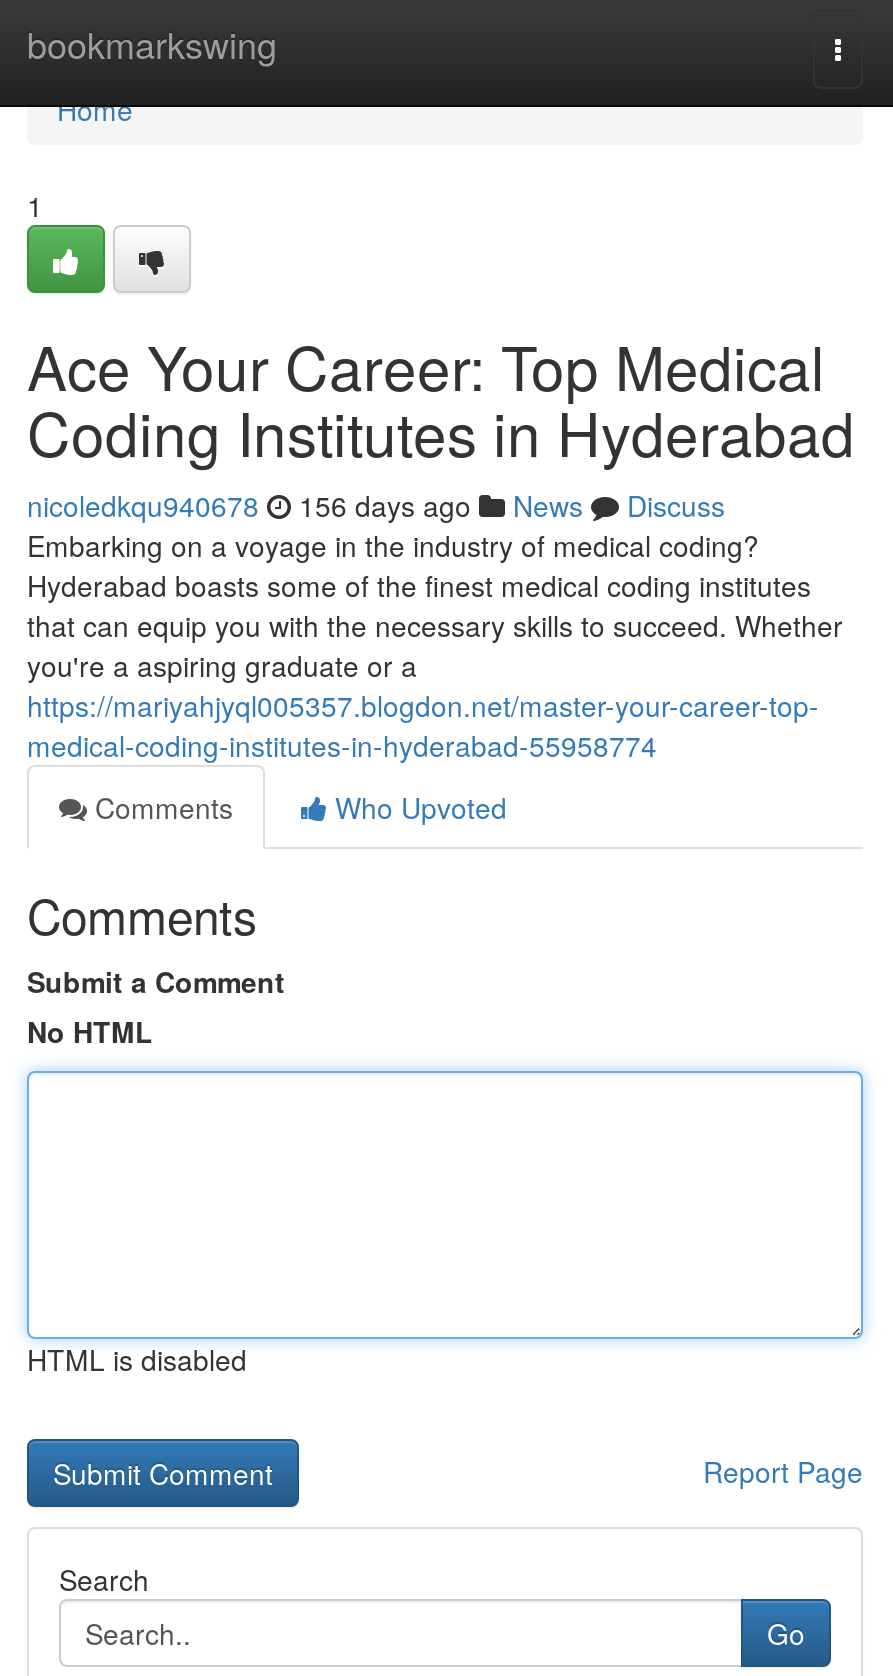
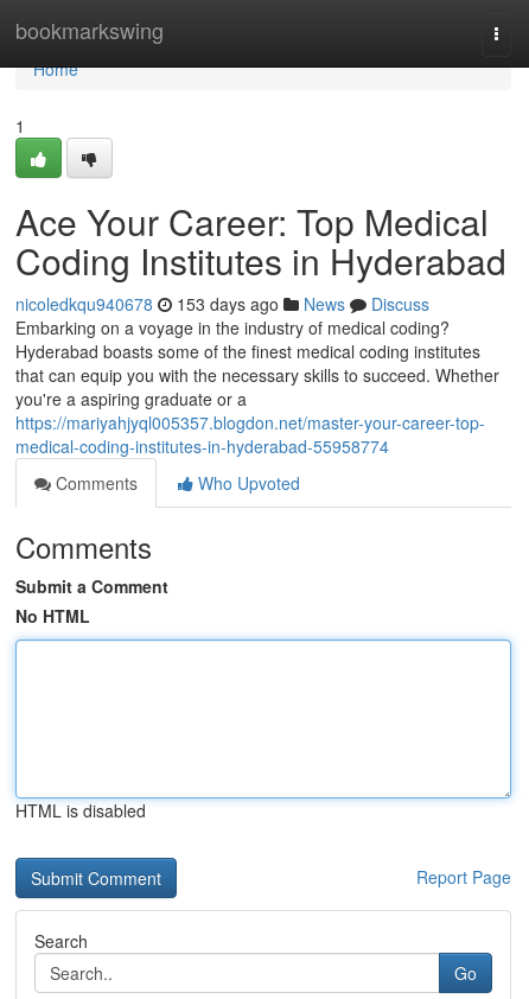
[27,485,725,525] nicoledkqu940678 156 days ago News Discuss -> [15,292,429,316] nicoledkqu940678 153 days ago News Discuss

